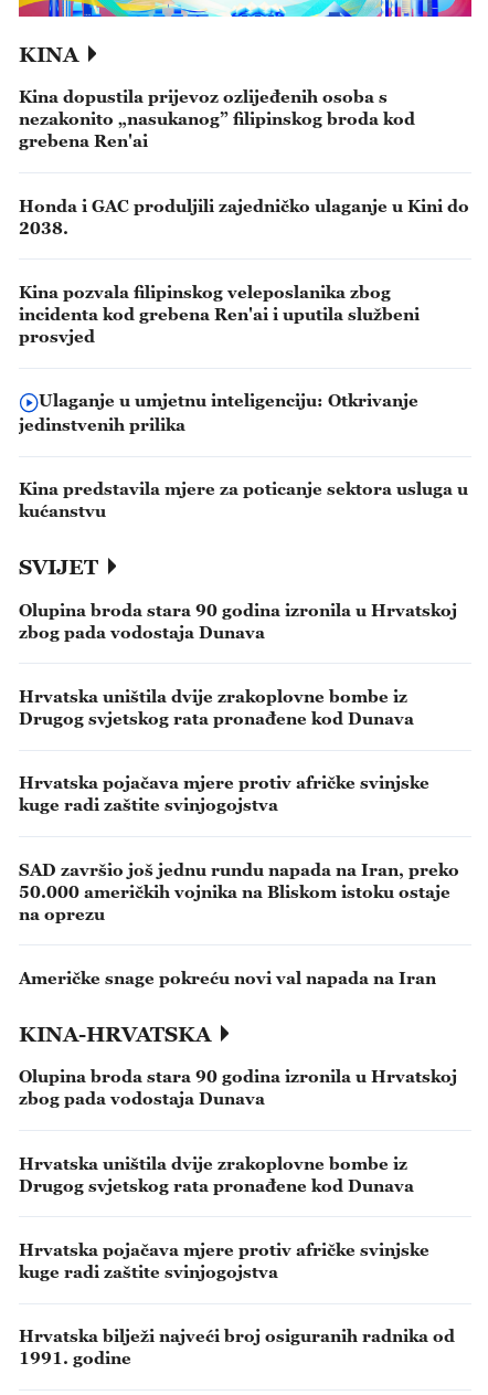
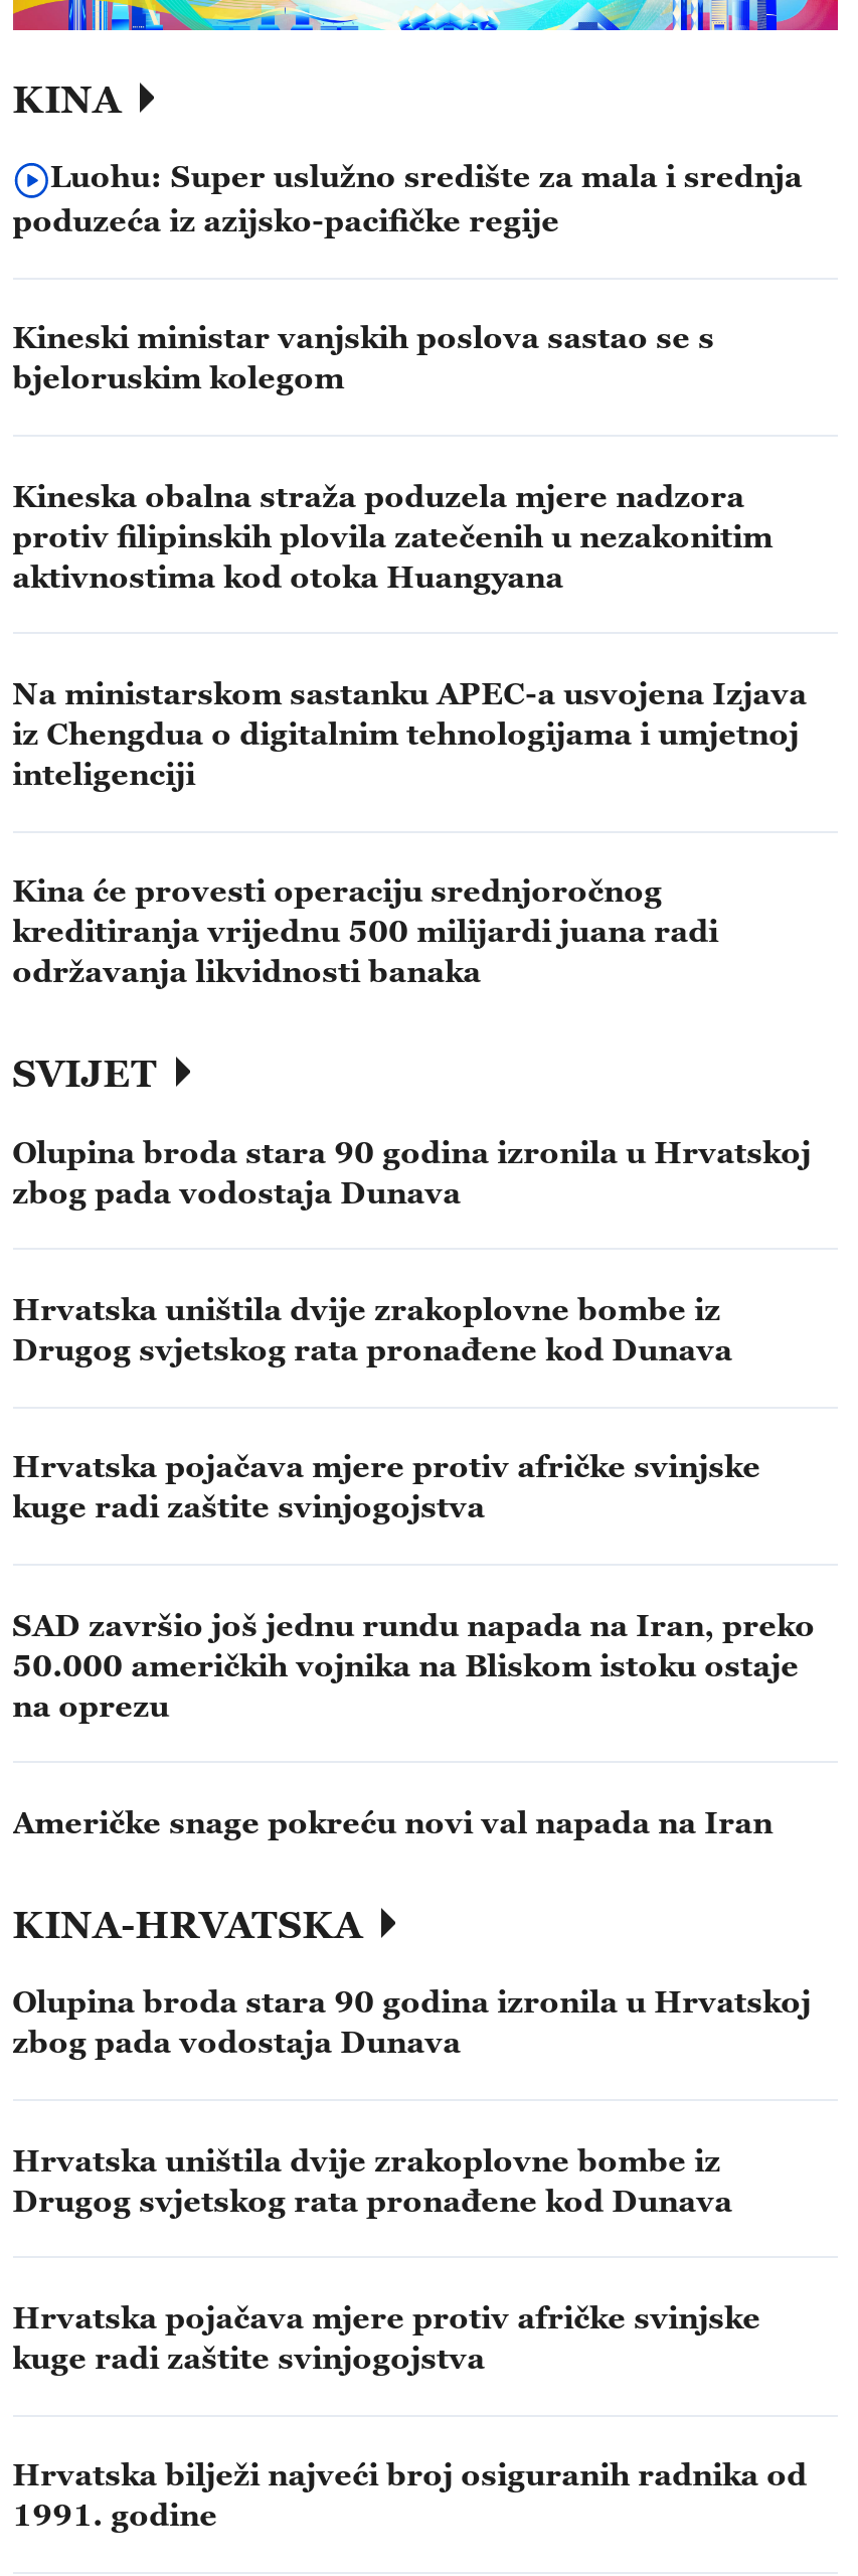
[18,86,415,151] Kina dopustila prijevoz ozlijeđenih osoba s | nezakonito „nasukanog” filipinskog broda kod | grebena Ren'ai -> [12,158,802,237] Luohu: Super uslužno središte za mala i srednja | poduzeća iz azijsko-pacifičke regije
[18,195,469,237] Honda i GAC produljili zajedničko ulaganje u Kini do | 2038. -> [12,319,715,395] Kineski ministar vanjskih poslova sastao se s | bjeloruskim kolegom
[18,282,419,346] Kina pozvala filipinskog veleposlanika zbog | incidenta kod grebena Ren'ai i uputila službeni | prosvjed -> [12,476,773,593] Kineska obalna straža poduzela mjere nadzora | protiv filipinskih plovila zatečenih u nezakonitim | aktivnostima kod otoka Huangyana
[18,390,419,434] Ulaganje u umjetnu inteligenciju: Otkrivanje | jedinstvenih prilika -> [12,674,807,791] Na ministarskom sastanku APEC-a usvojena Izjava | iz Chengdua o digitalnim tehnologijama i umjetnoj | inteligenciji
[18,478,468,520] Kina predstavila mjere za poticanje sektora usluga u | kućanstvu -> [12,872,719,989] Kina će provesti operaciju srednjoročnog | kreditiranja vrijednu 500 milijardi juana radi | održavanja likvidnosti banaka

